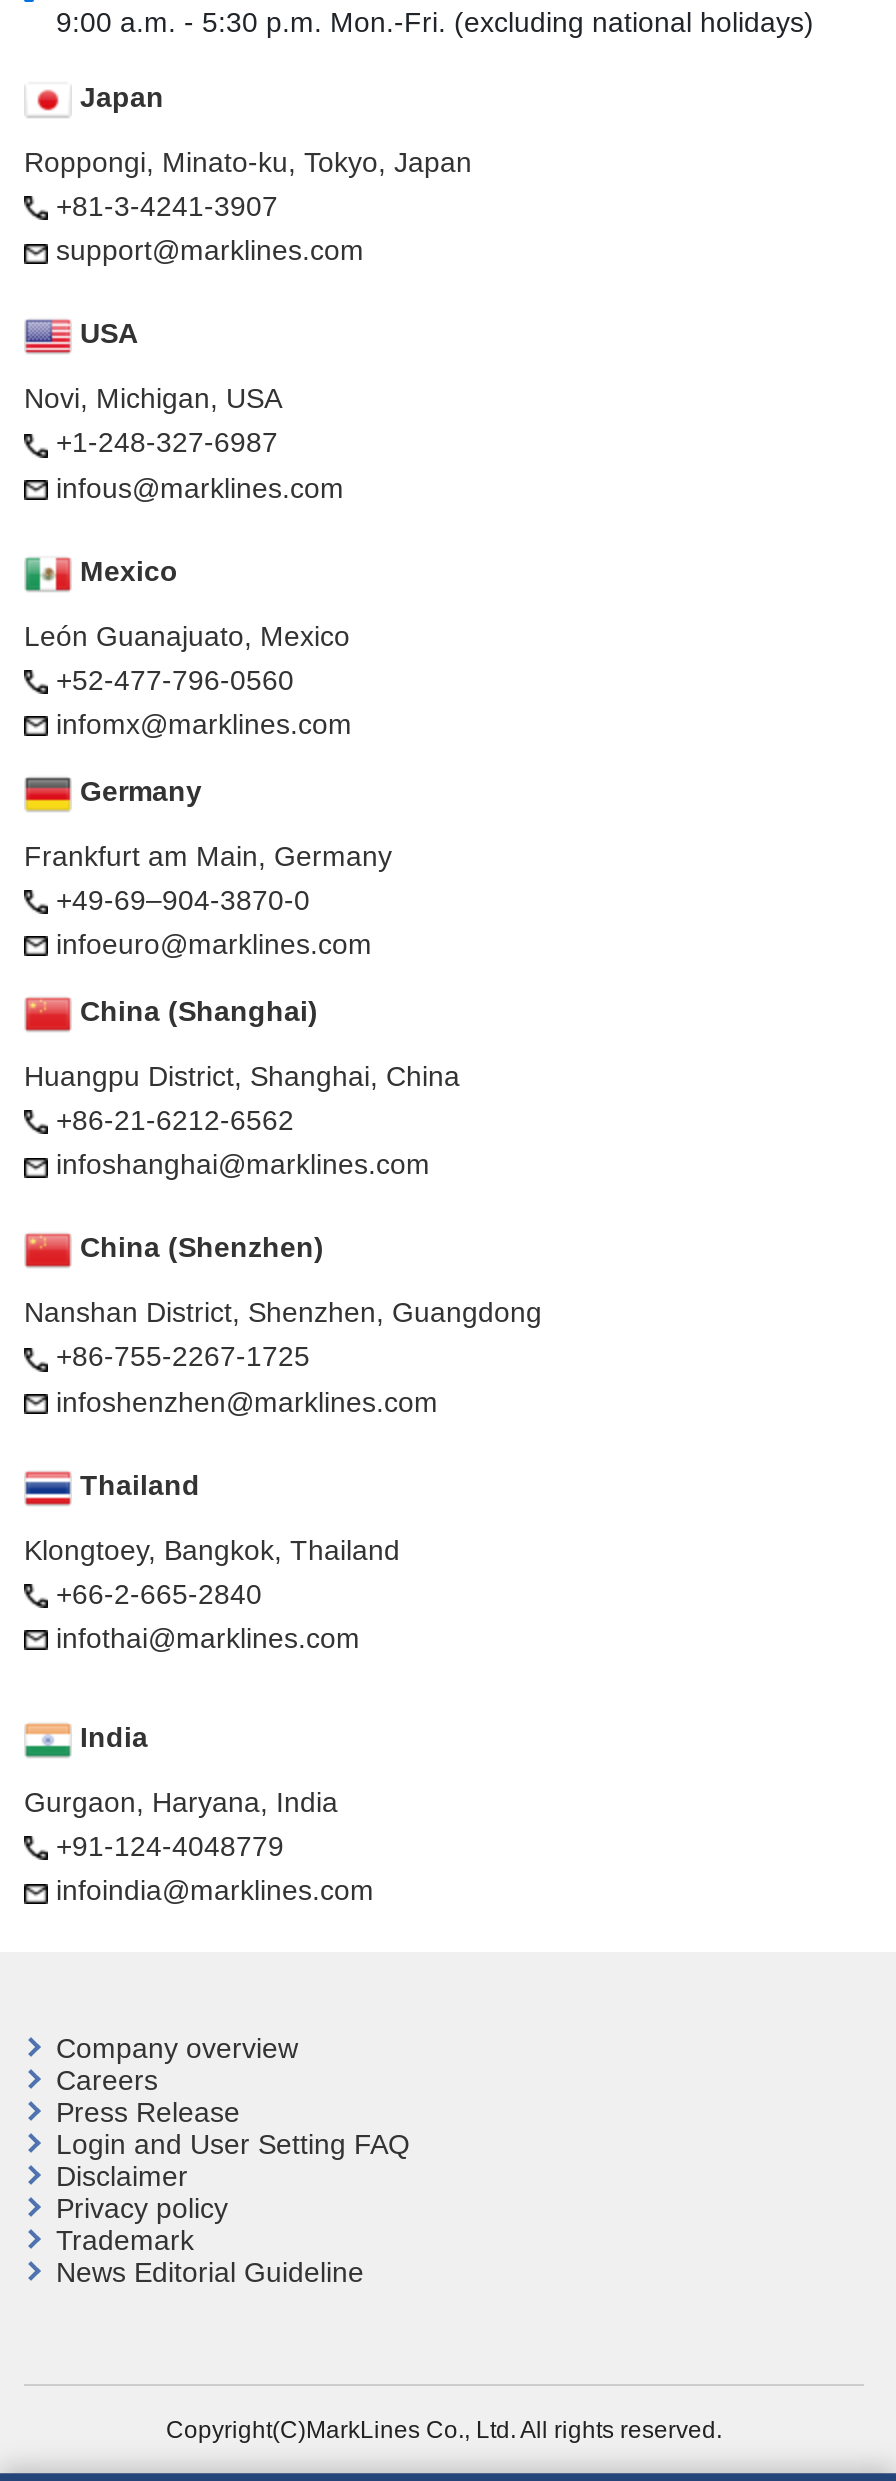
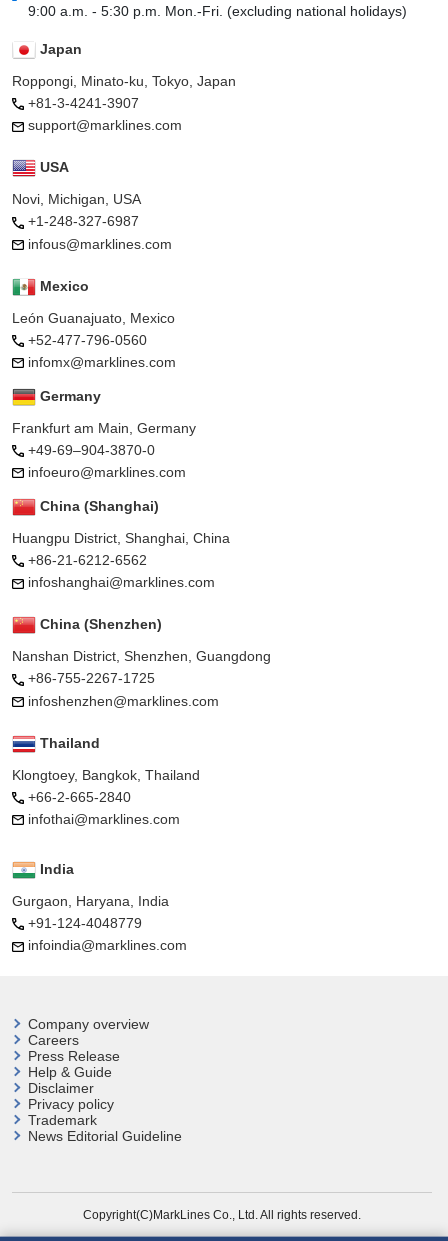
[56,2129,410,2161] Login and User Setting FAQ -> [28,1064,112,1080] Help & Guide

